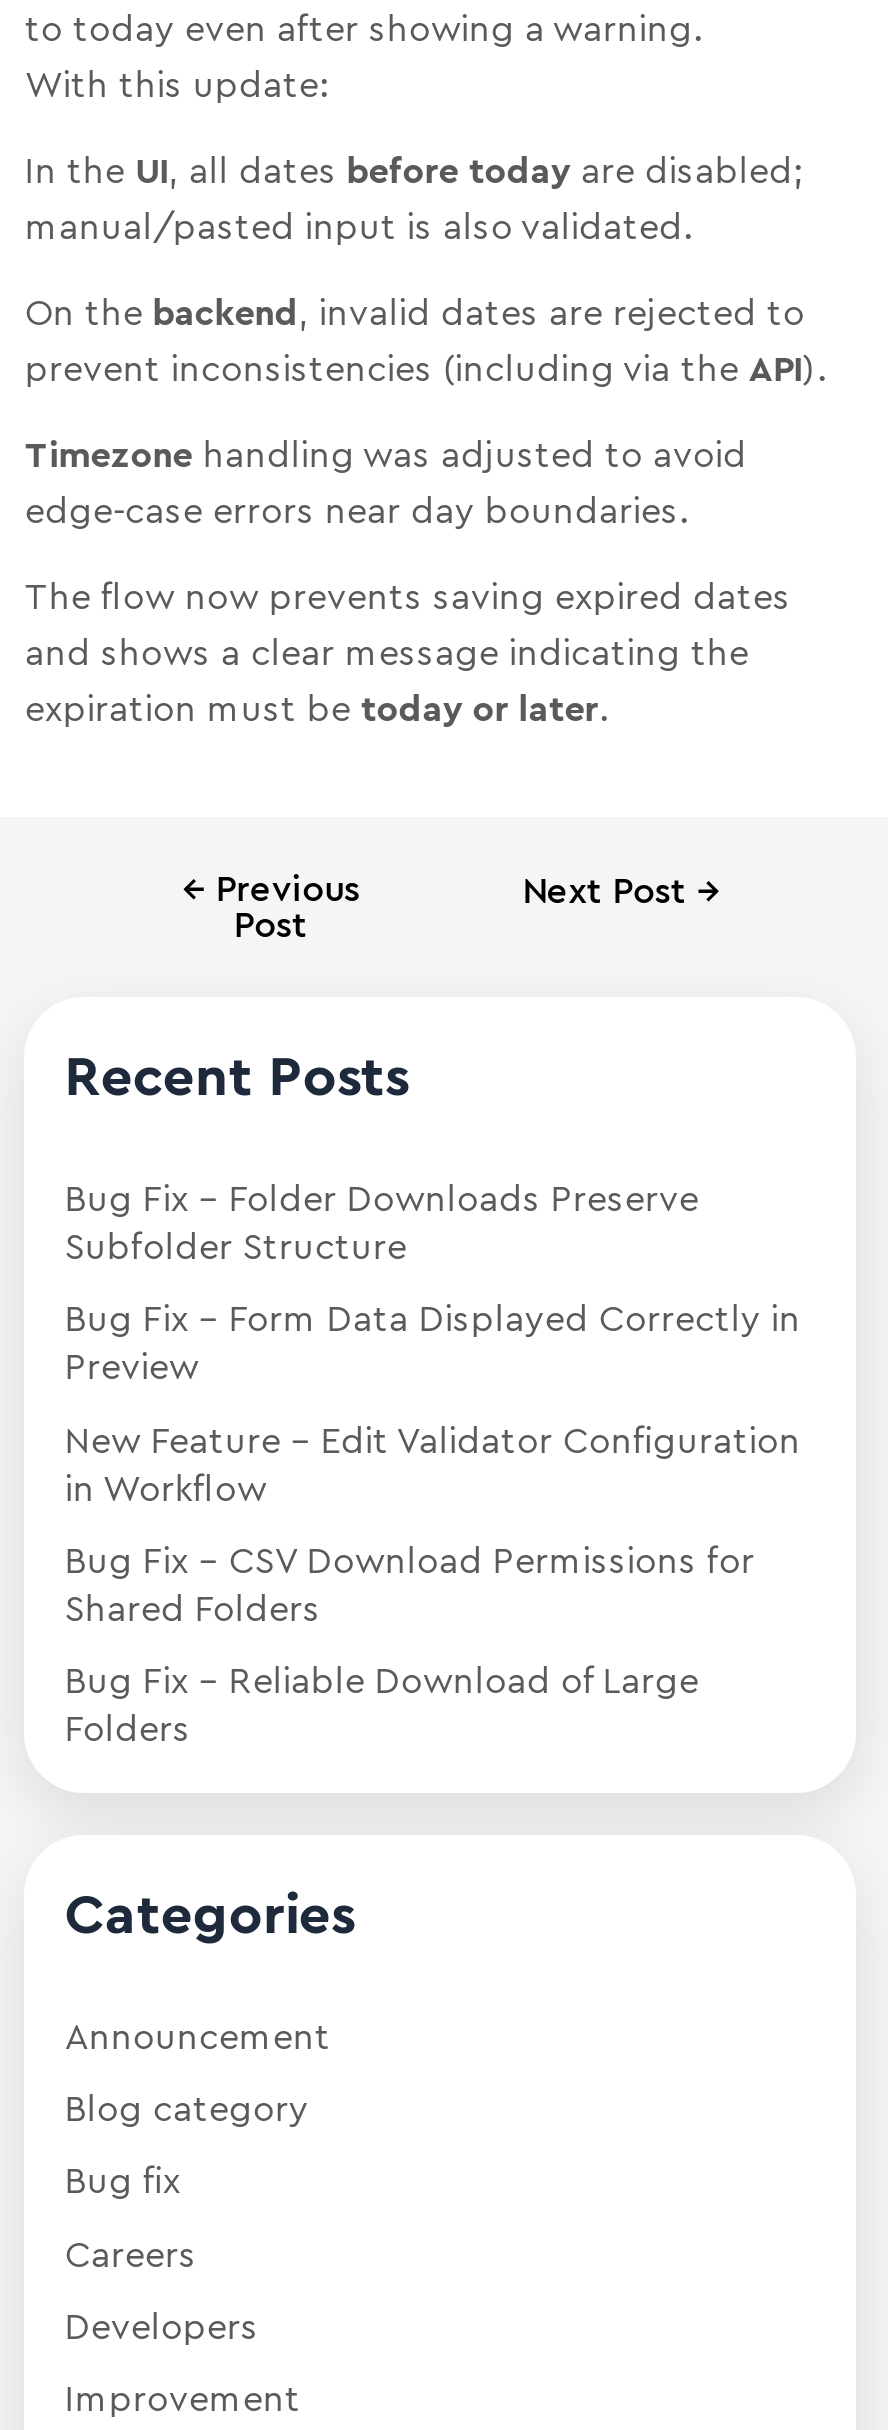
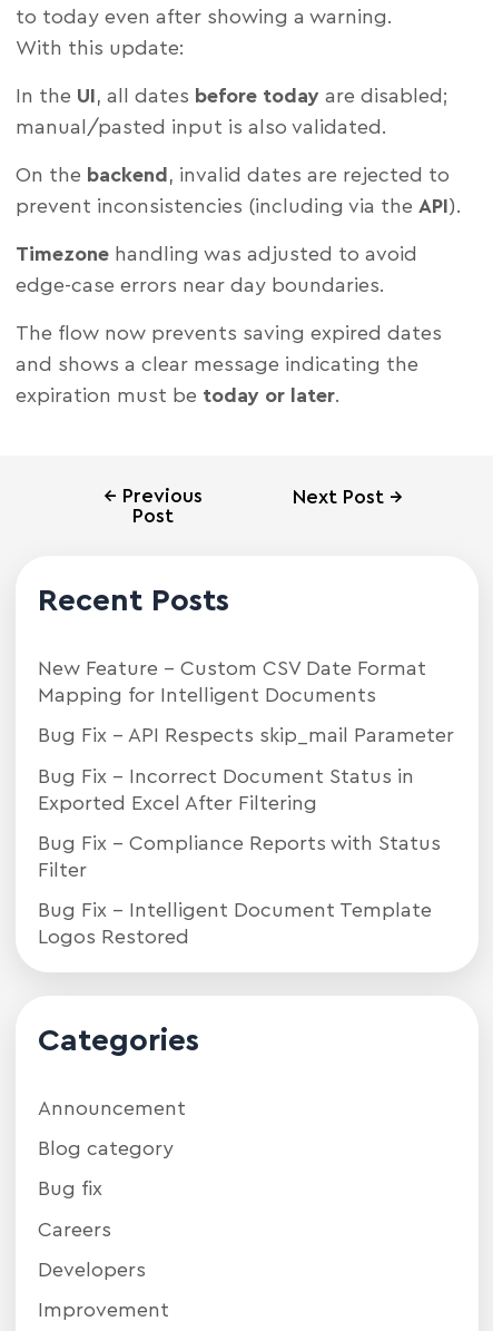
[65,1181,699,1265] Bug Fix – Folder Downloads Preserve | Subfolder Structure -> [38,658,427,705] New Feature – Custom CSV Date Format | Mapping for Intelligent Documents
[65,1302,801,1386] Bug Fix – Form Data Displayed Correctly in | Preview -> [38,726,454,746] Bug Fix – API Respects skip_mail Parameter
[65,1422,801,1506] New Feature – Edit Validator Configuration | in Workflow -> [38,766,414,813] Bug Fix – Incorrect Document Status in | Exported Excel After Filtering
[65,1543,755,1627] Bug Fix – CSV Download Permissions for | Shared Folders -> [38,833,441,880] Bug Fix – Compliance Reports with Status | Filter
[65,1664,699,1748] Bug Fix – Reliable Download of Large | Folders -> [38,900,432,947] Bug Fix – Intelligent Document Template | Logos Restored

